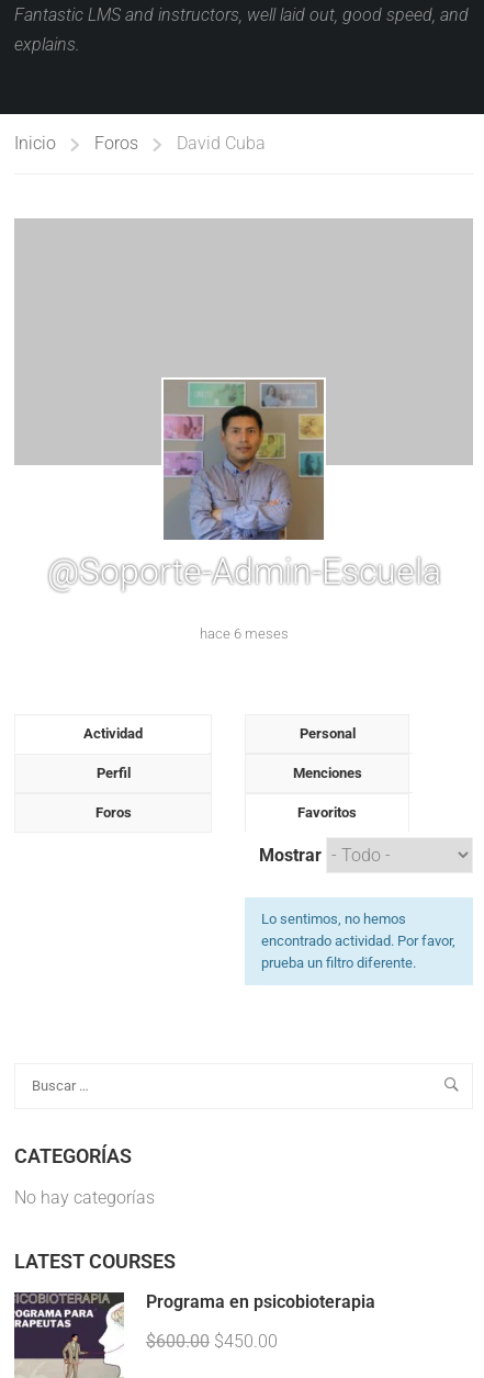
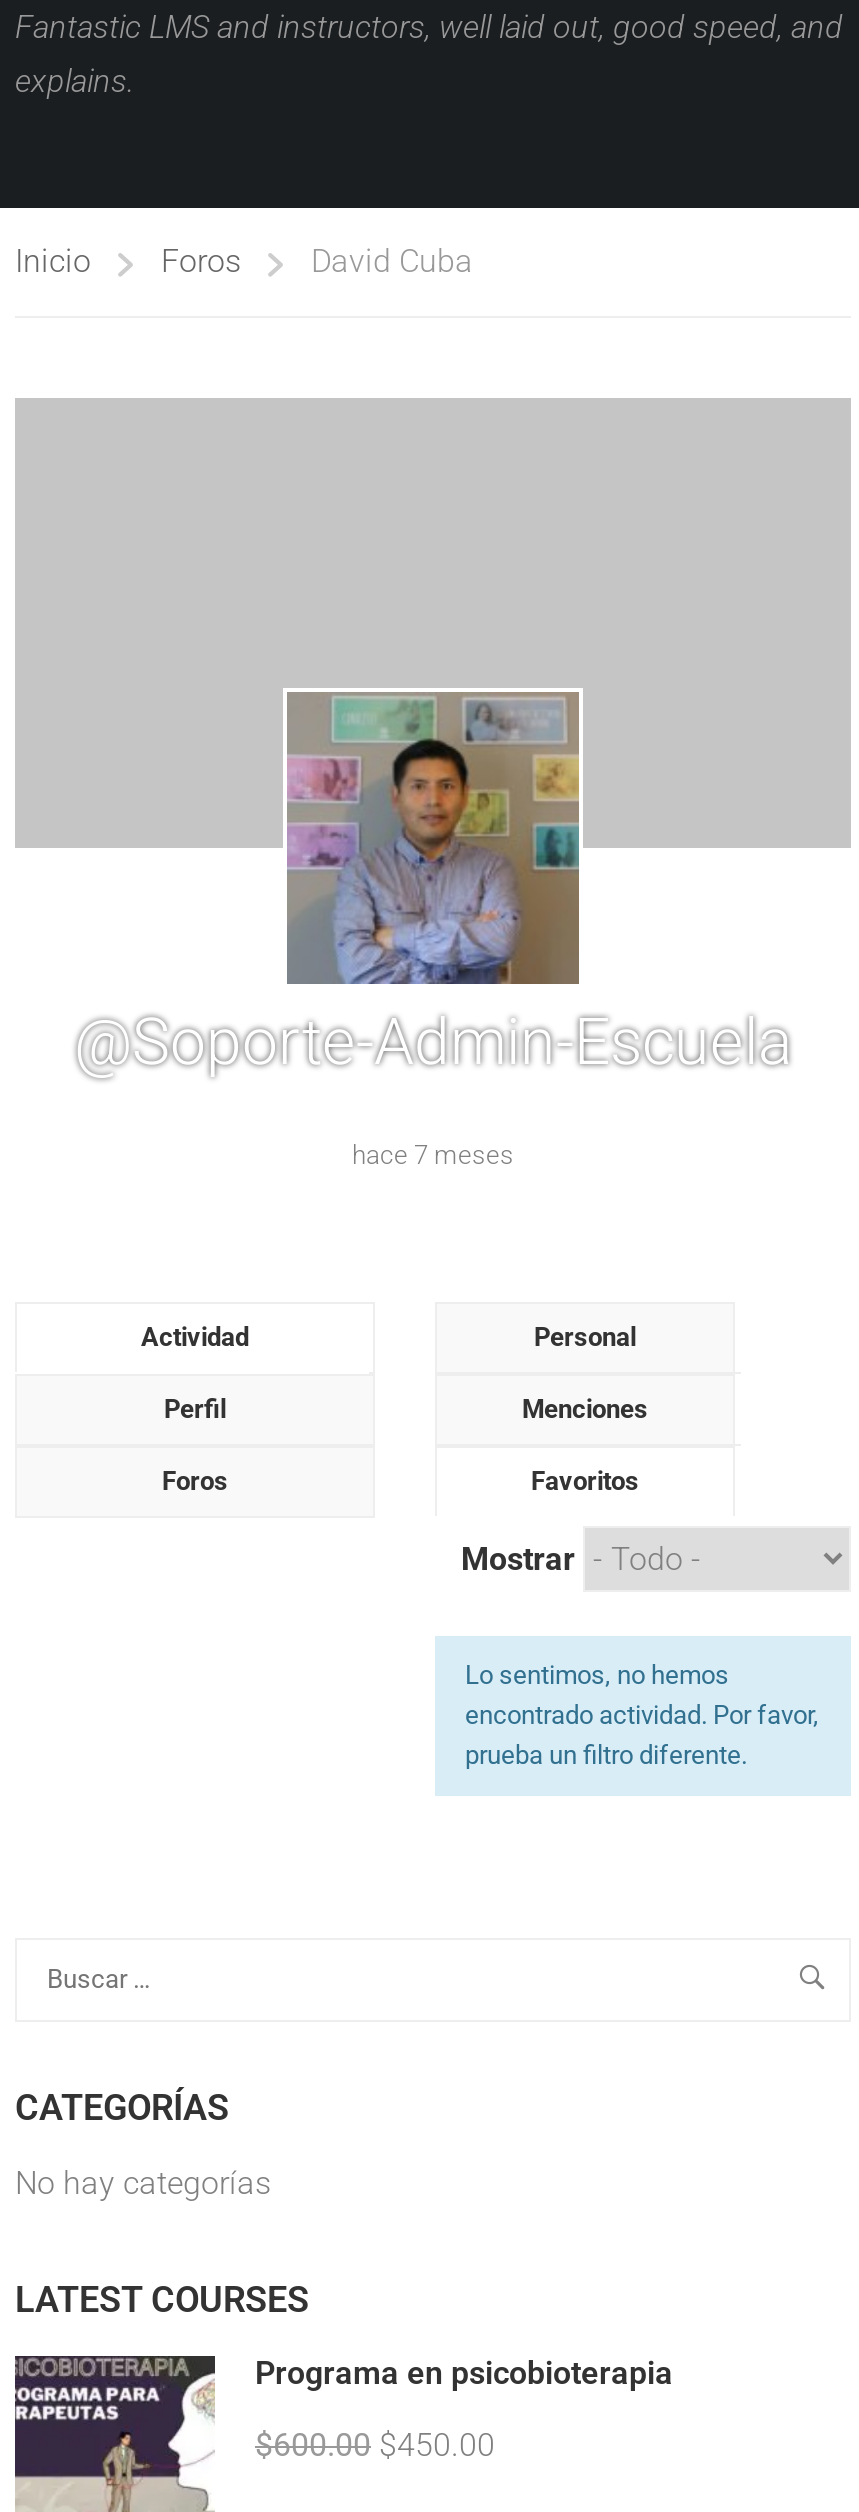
[199,626,288,642] hace 6 meses -> [352,1140,514,1170] hace 7 meses

